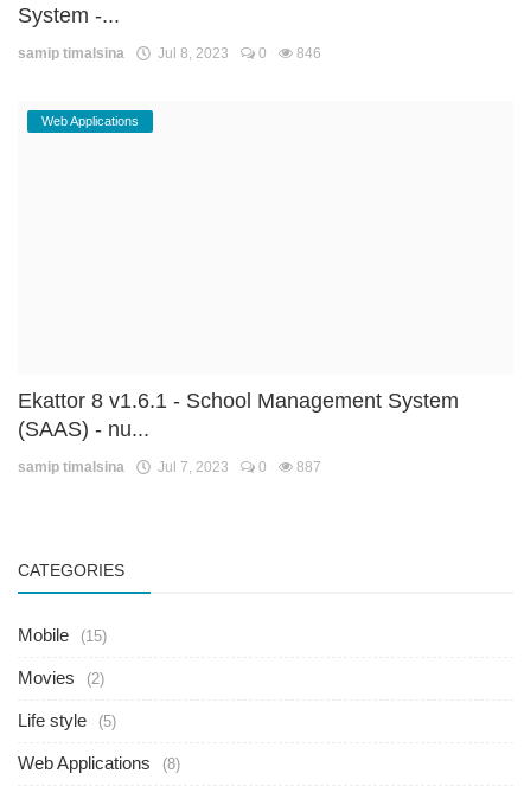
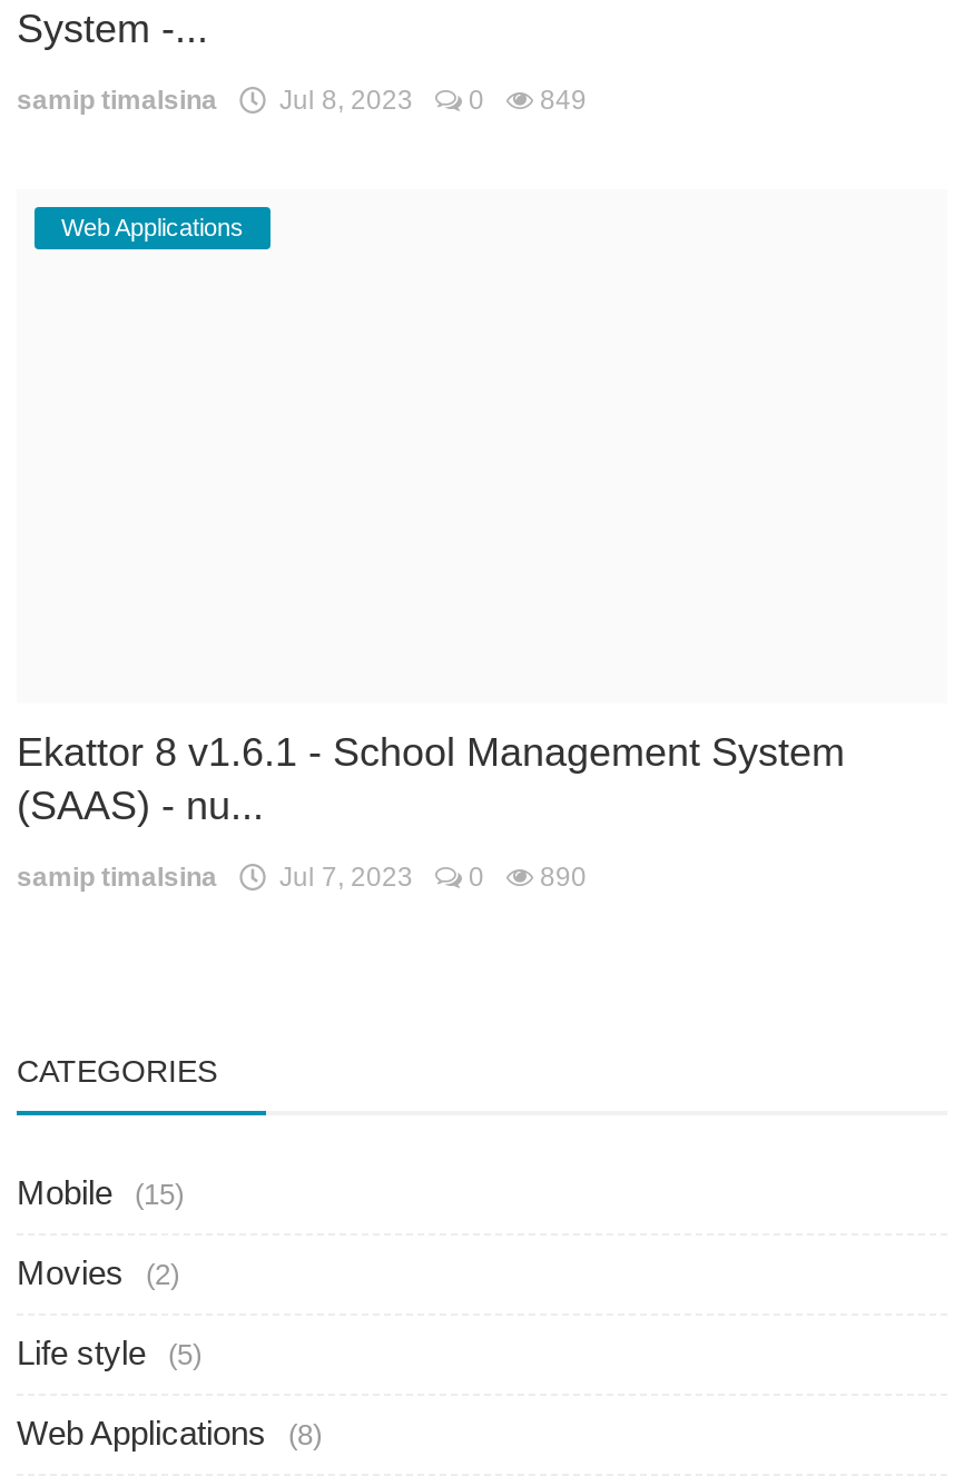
[18,45,321,61] samip timalsina Jul 8, 2023 0 846 -> [17,84,587,115] samip timalsina Jul 8, 2023 0 849
[18,459,321,475] samip timalsina Jul 7, 2023 0 887 -> [17,861,587,892] samip timalsina Jul 7, 2023 0 890

